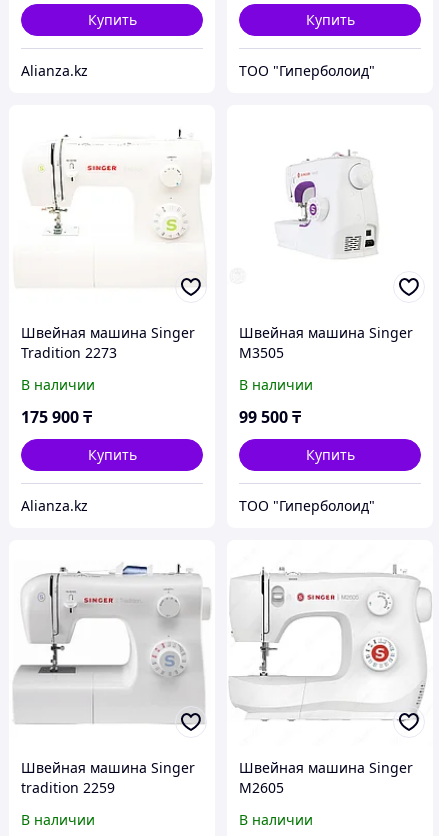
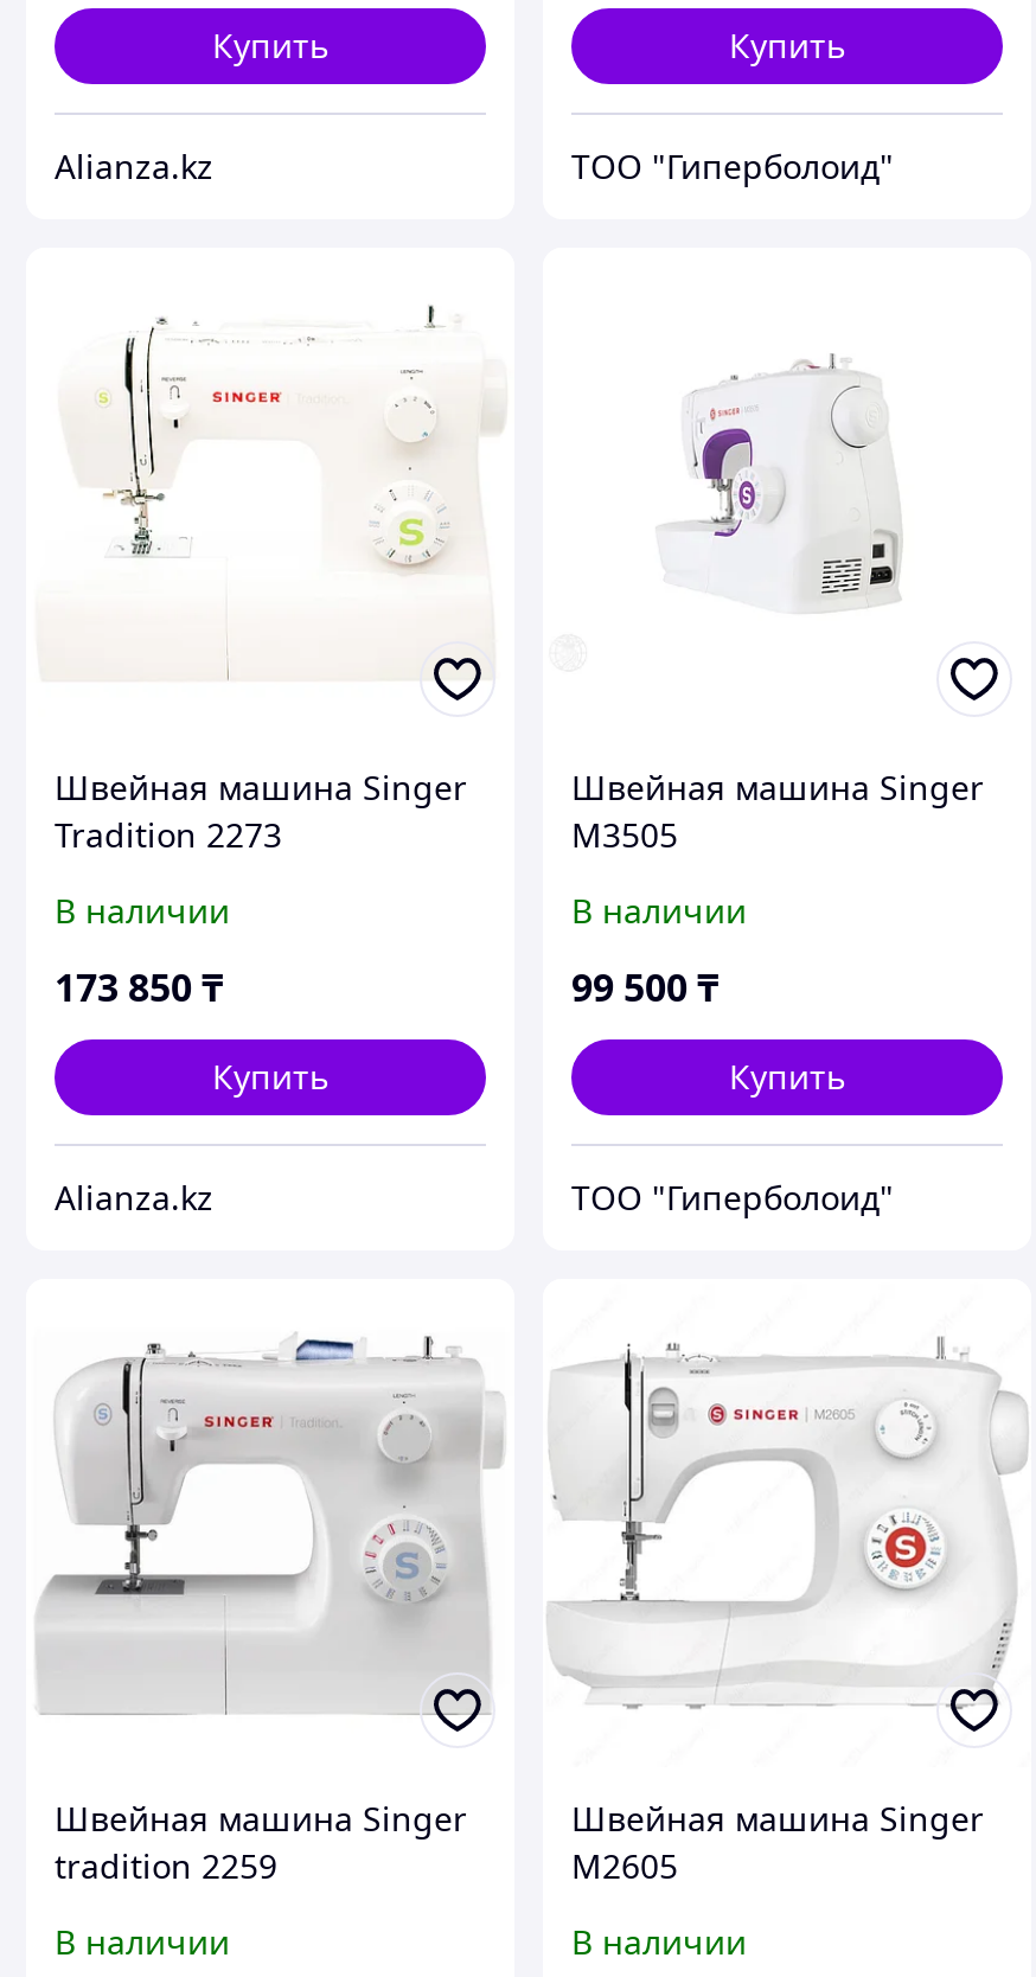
[21,406,92,428] 175 900 ₸ -> [55,961,223,1014] 173 850 ₸

